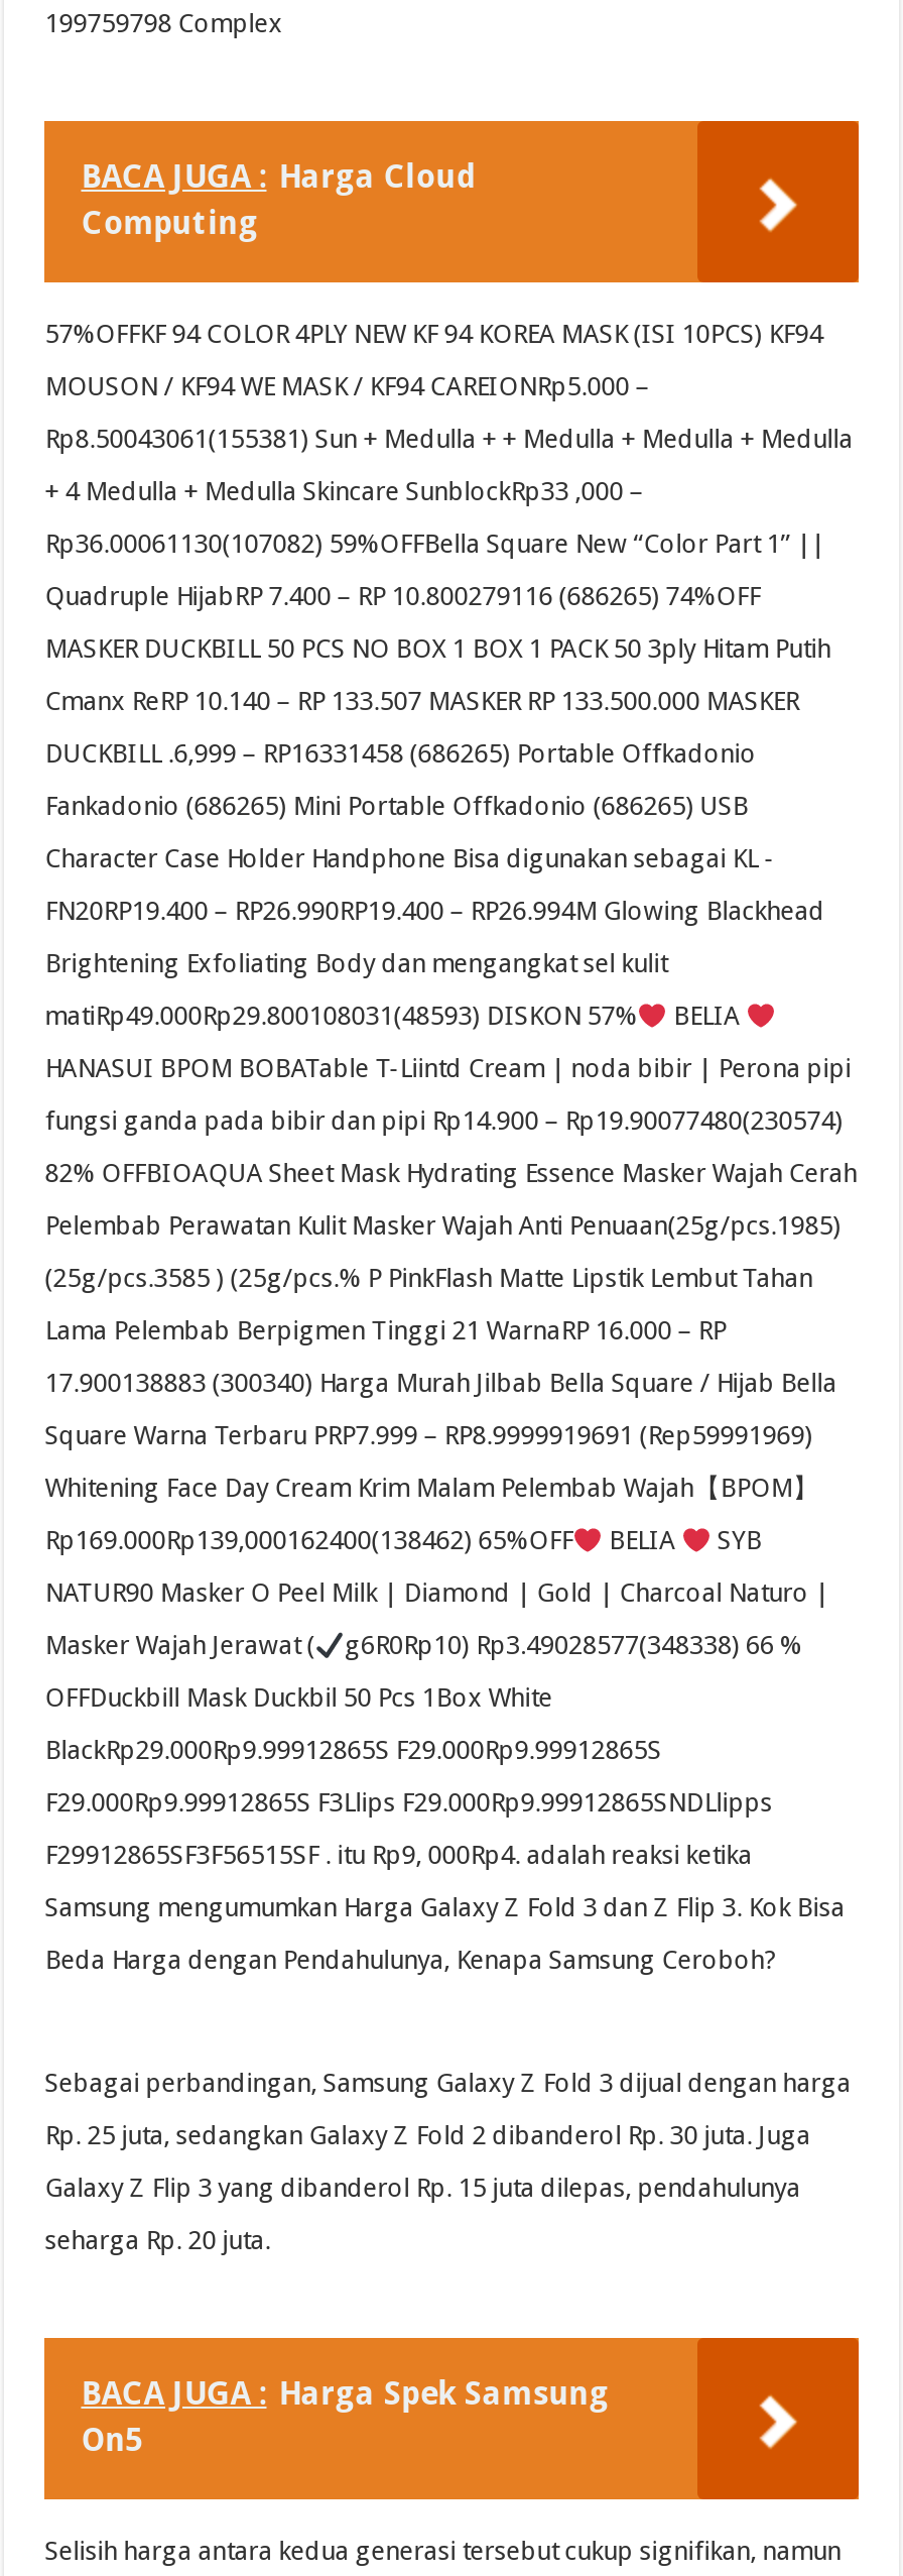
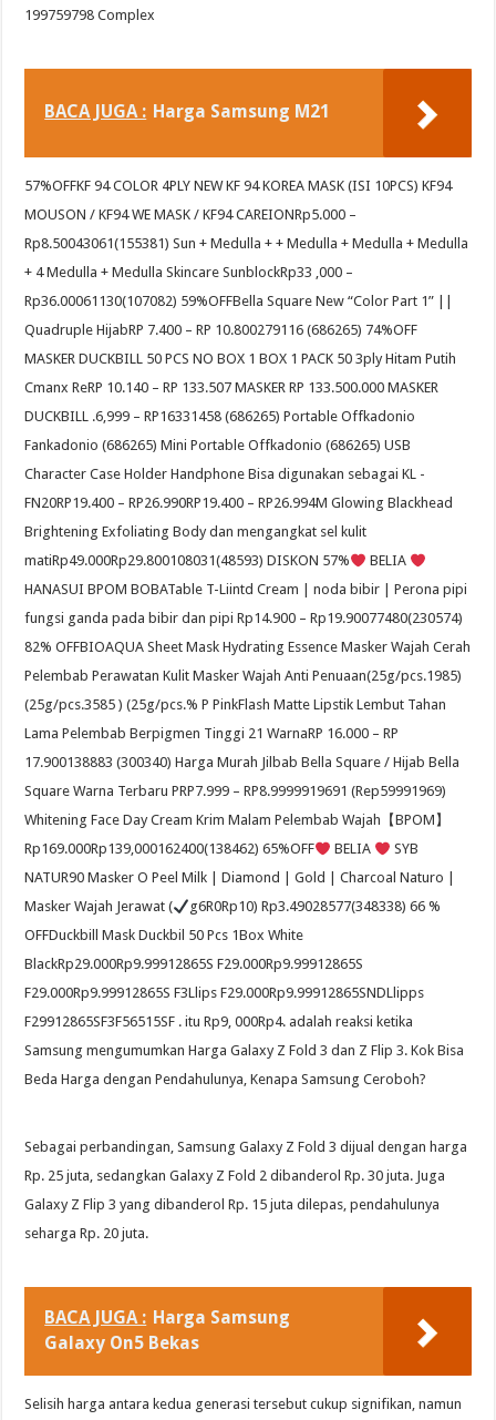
[81,158,476,242] BACA JUGA : Harga Cloud | Computing -> [45,101,330,122] BACA JUGA : Harga Samsung M21
[81,2375,609,2459] BACA JUGA : Harga Spek Samsung | On5 -> [45,1307,290,1354] BACA JUGA : Harga Samsung | Galaxy On5 Bekas

